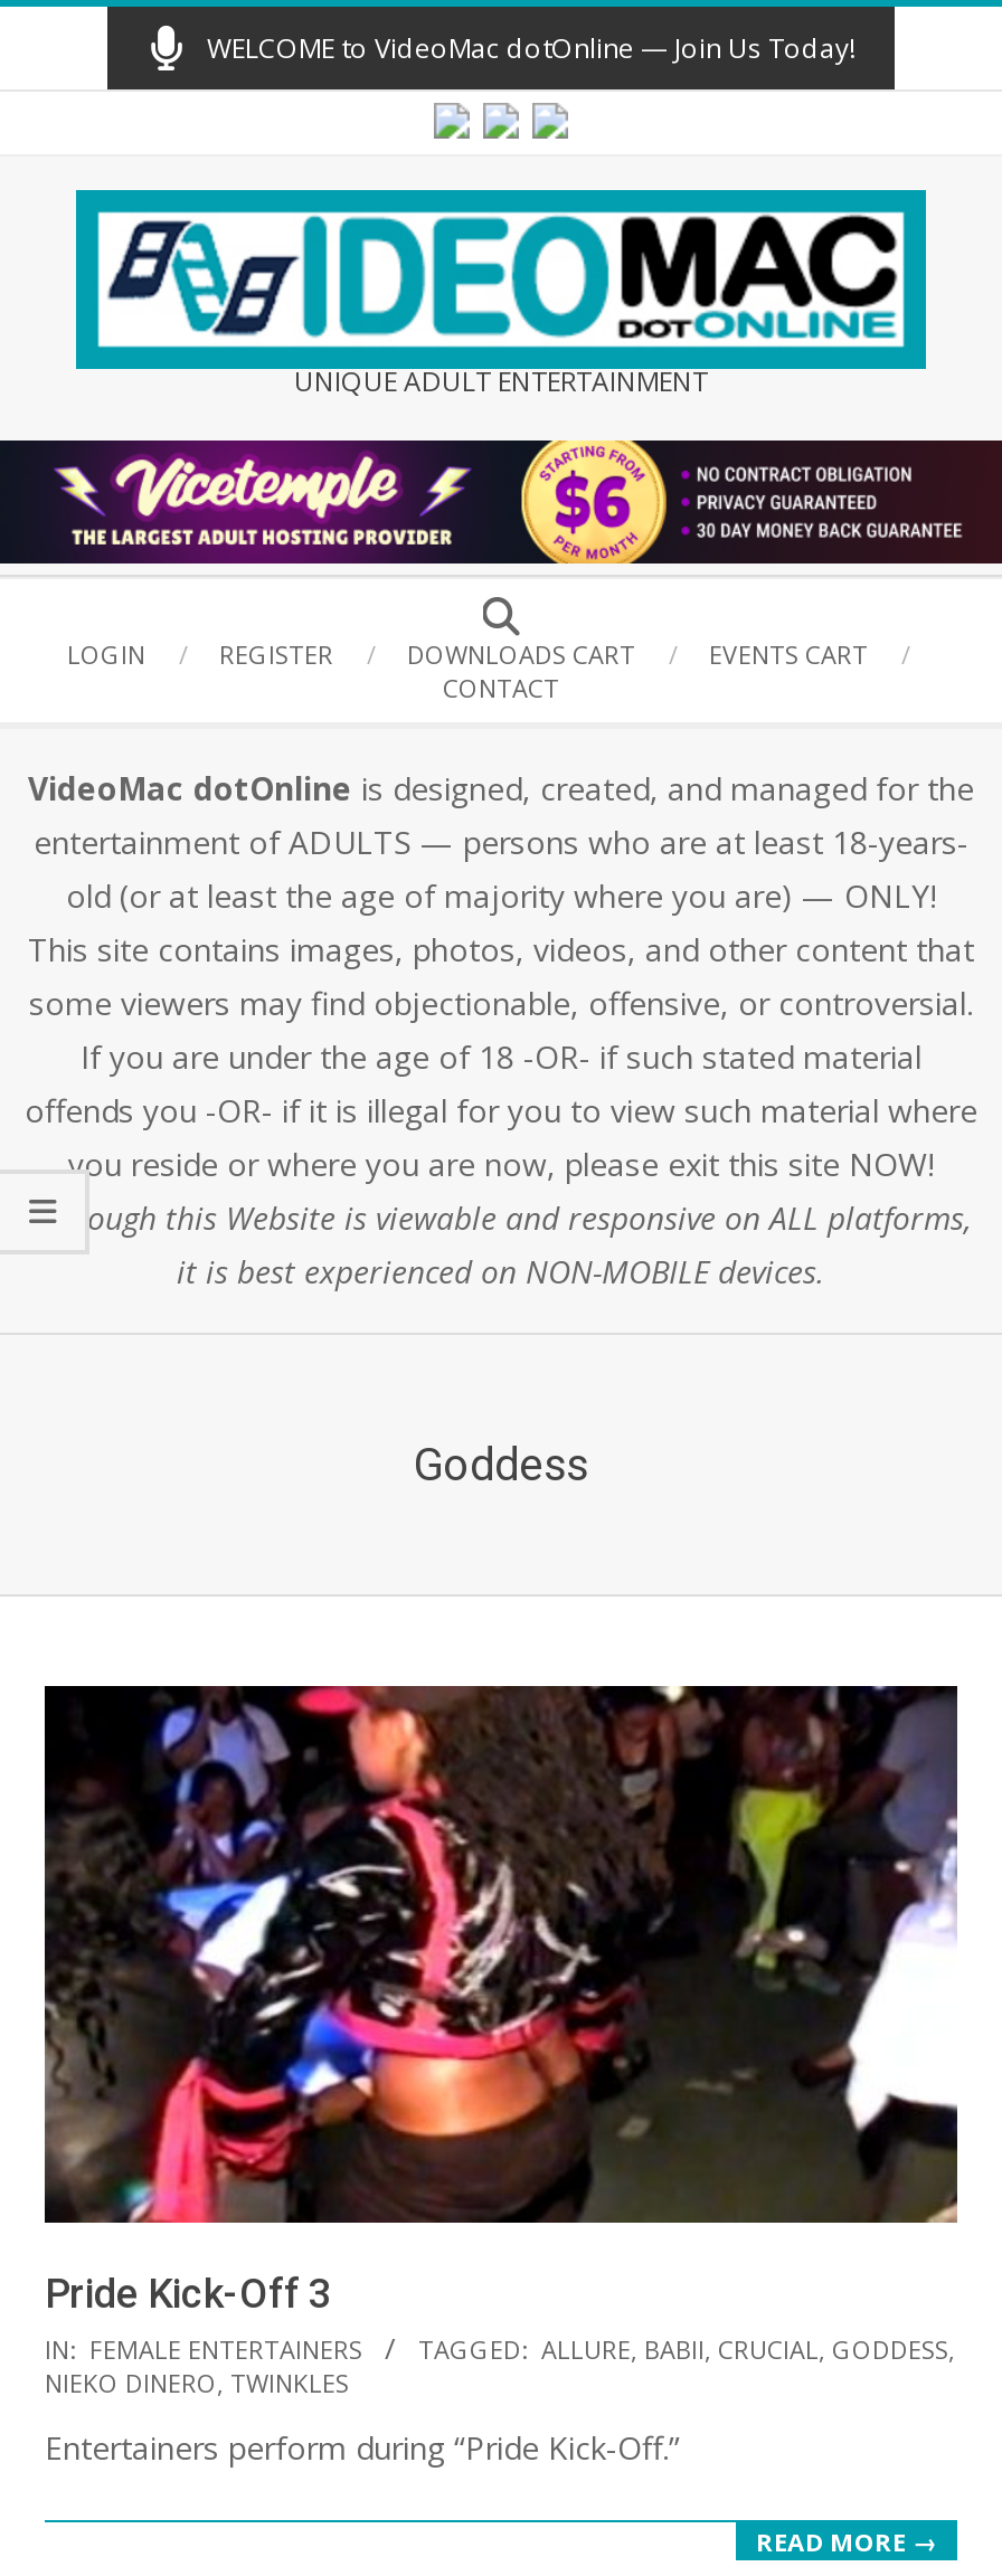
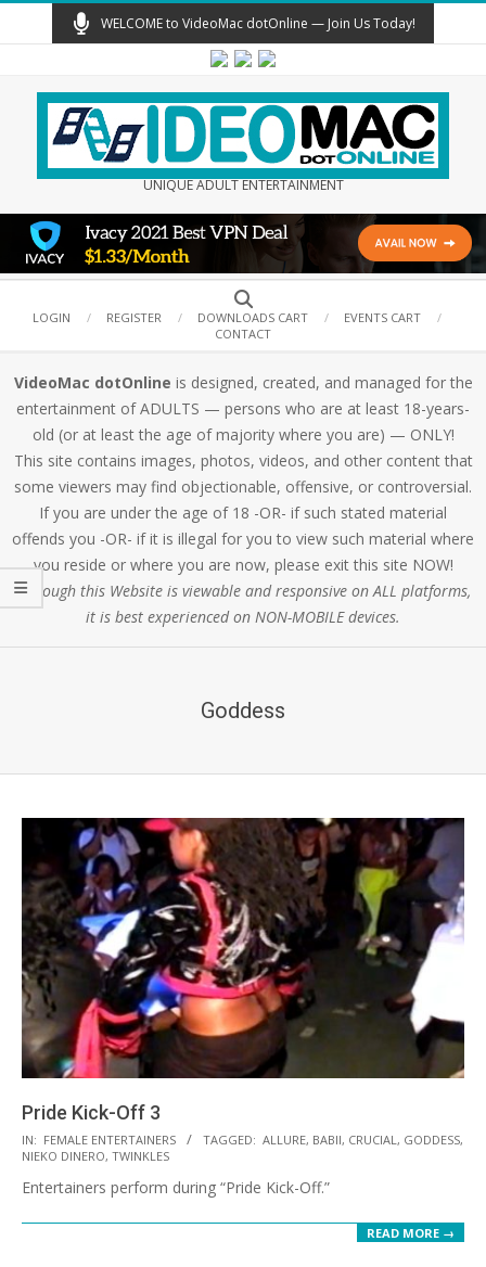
[7,438,995,566] [image] -> [3,213,483,274] [image]

